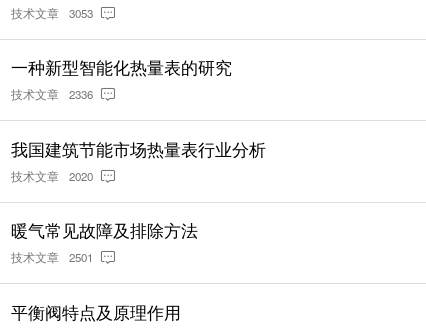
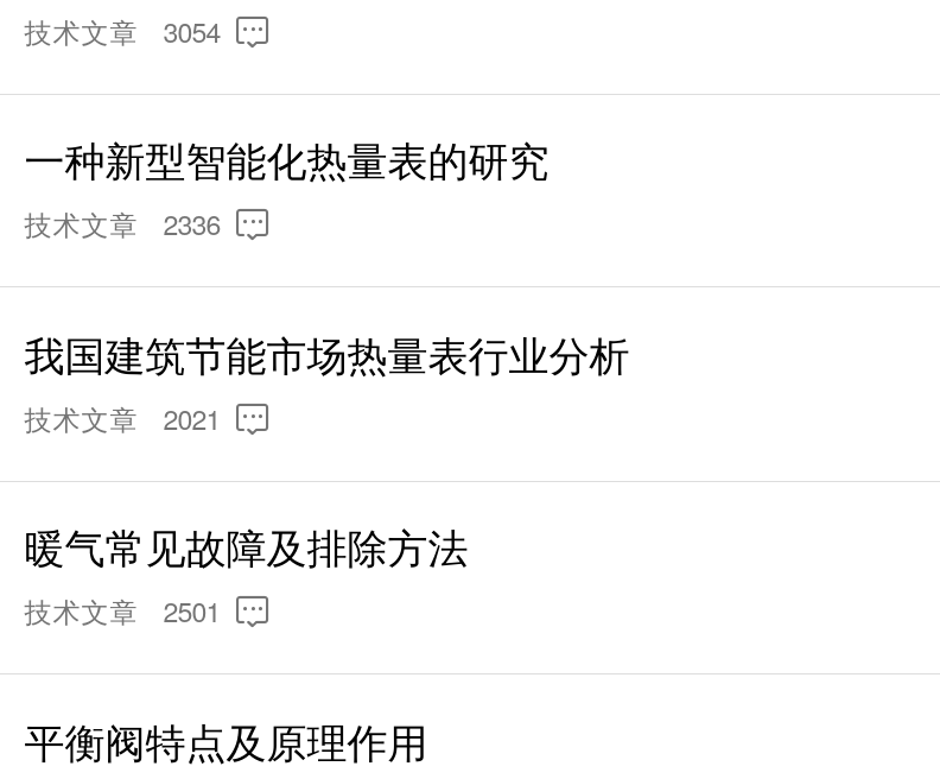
[11,5,93,21] 技术文章 3053 -> [24,12,220,50] 技术文章 3054
[11,168,93,184] 技术文章 2020 -> [24,399,220,437] 技术文章 2021

